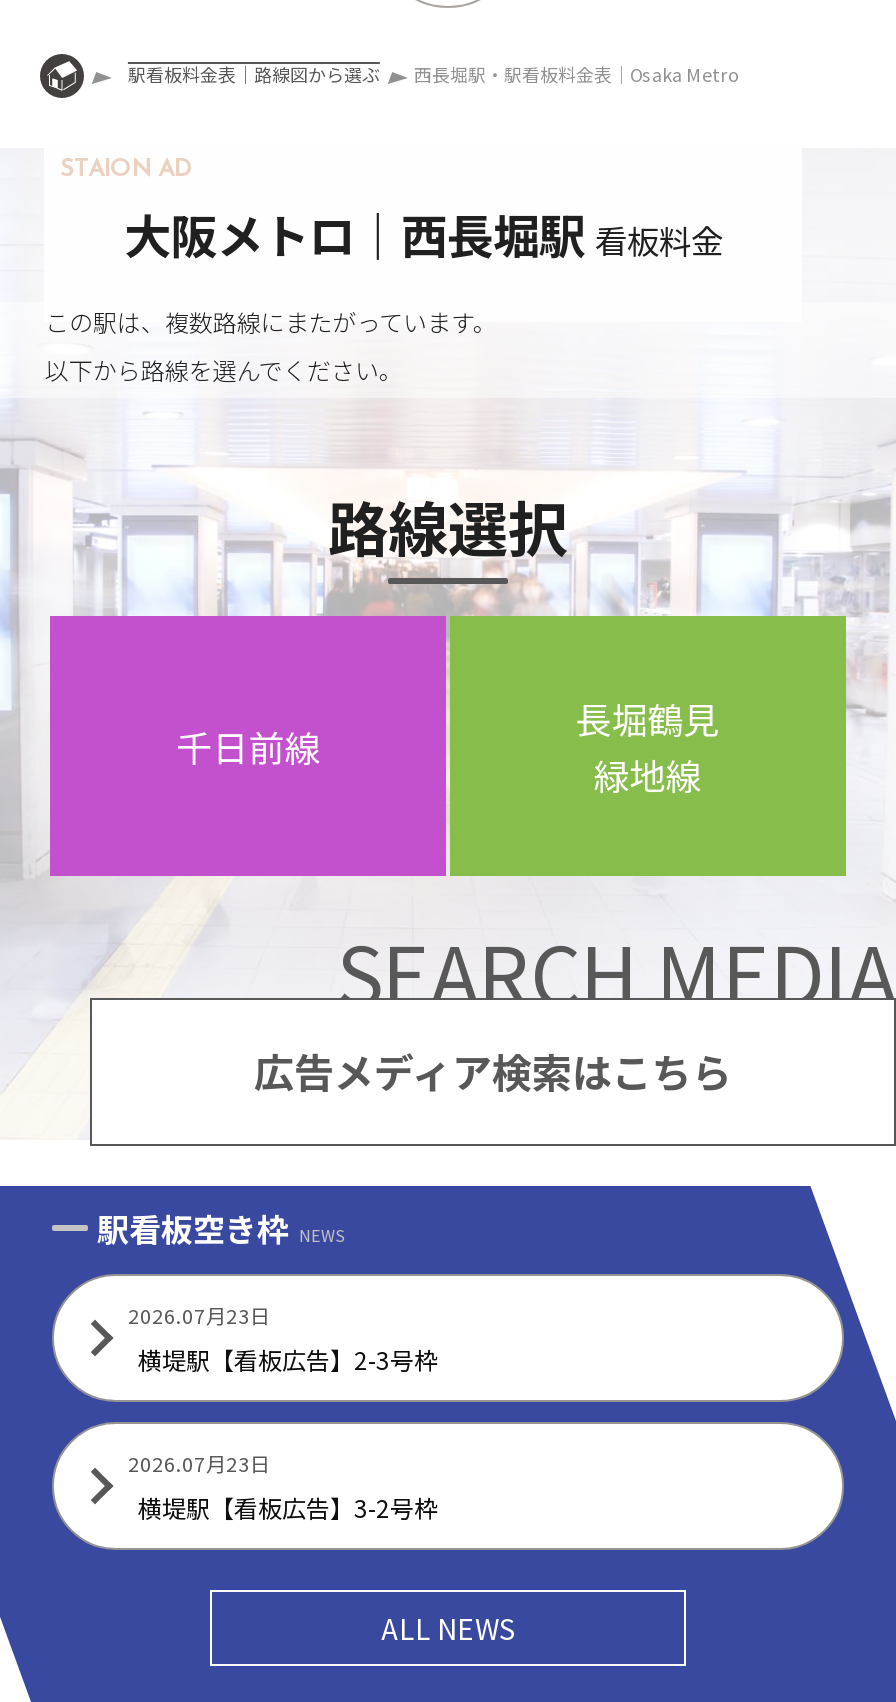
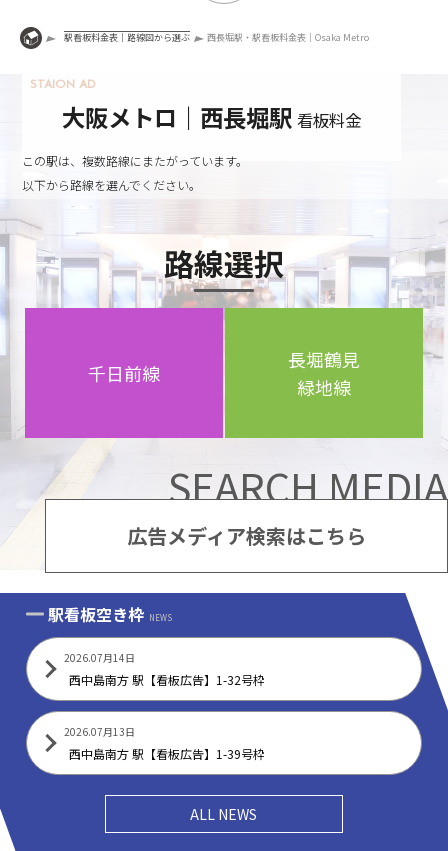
[128,1300,438,1376] 2026.07月23日 | 横堤駅【看板広告】2-3号枠 -> [64,650,265,688] 2026.07月14日 | 西中島南方 駅【看板広告】1-32号枠
[128,1448,438,1524] 2026.07月23日 | 横堤駅【看板広告】3-2号枠 -> [64,724,265,762] 2026.07月13日 | 西中島南方 駅【看板広告】1-39号枠

